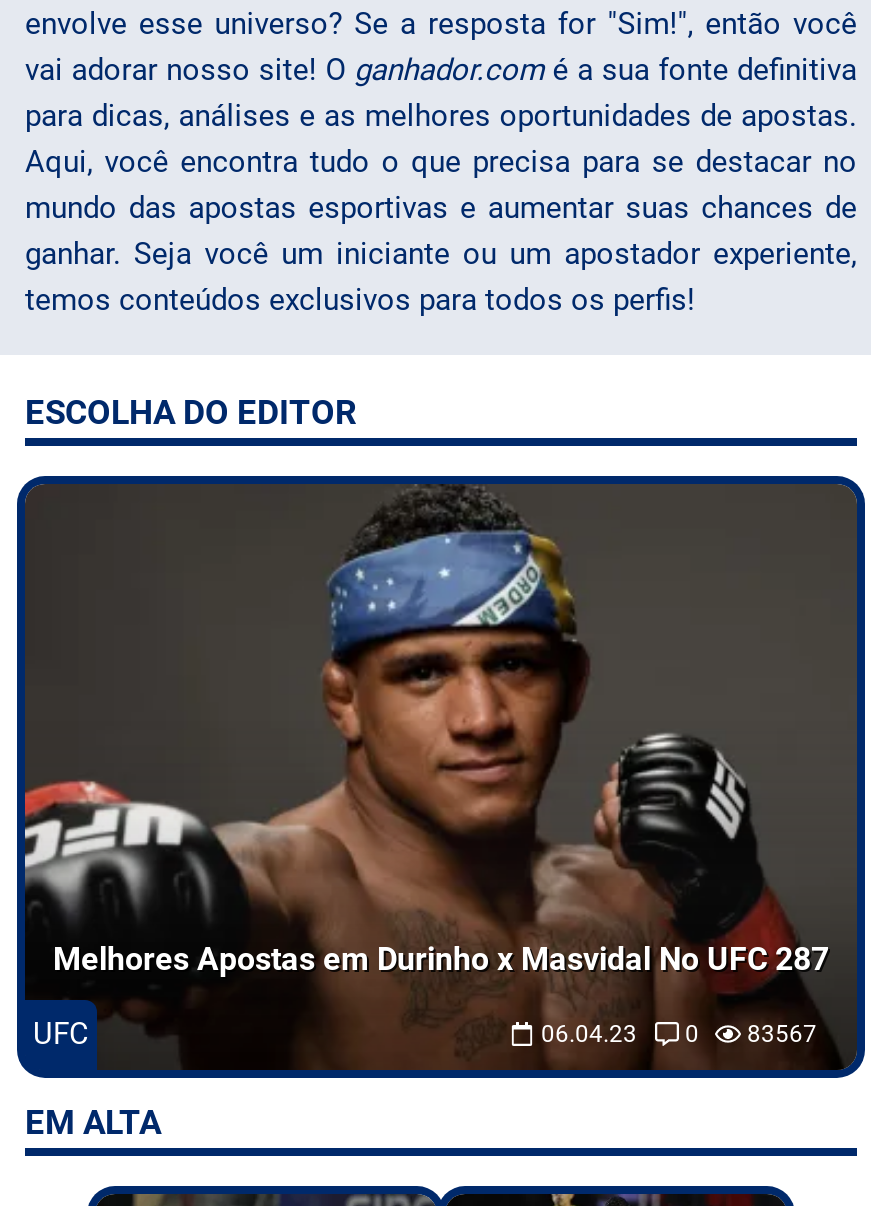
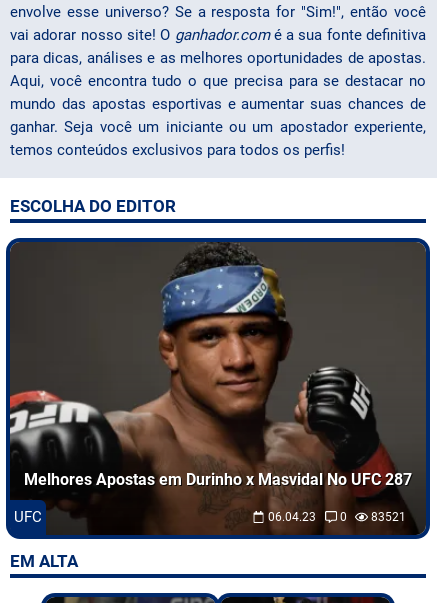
[541,1020,817,1048] 06.04.23 0 83567 -> [268,510,406,524] 06.04.23 0 83521

